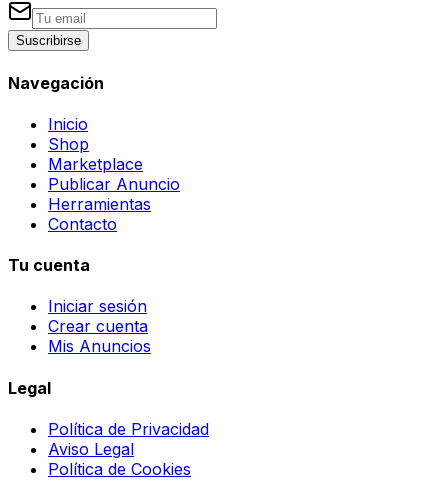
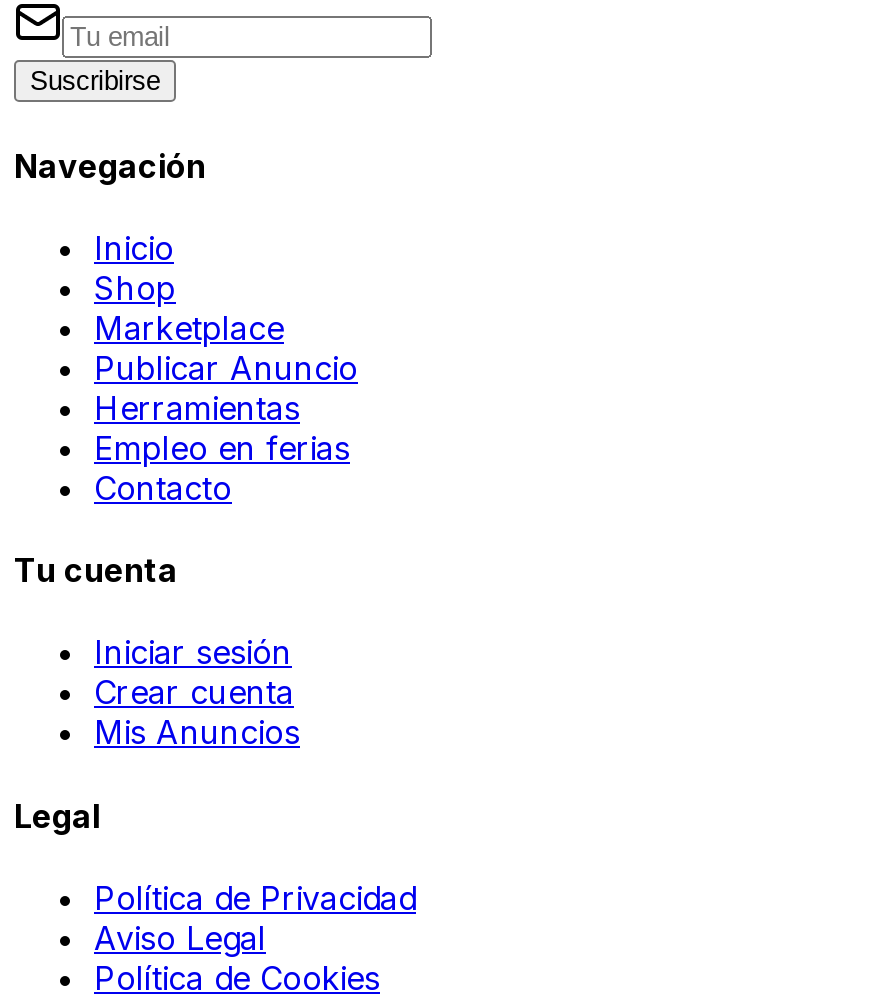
none -> [94,428,350,468] Empleo en ferias

